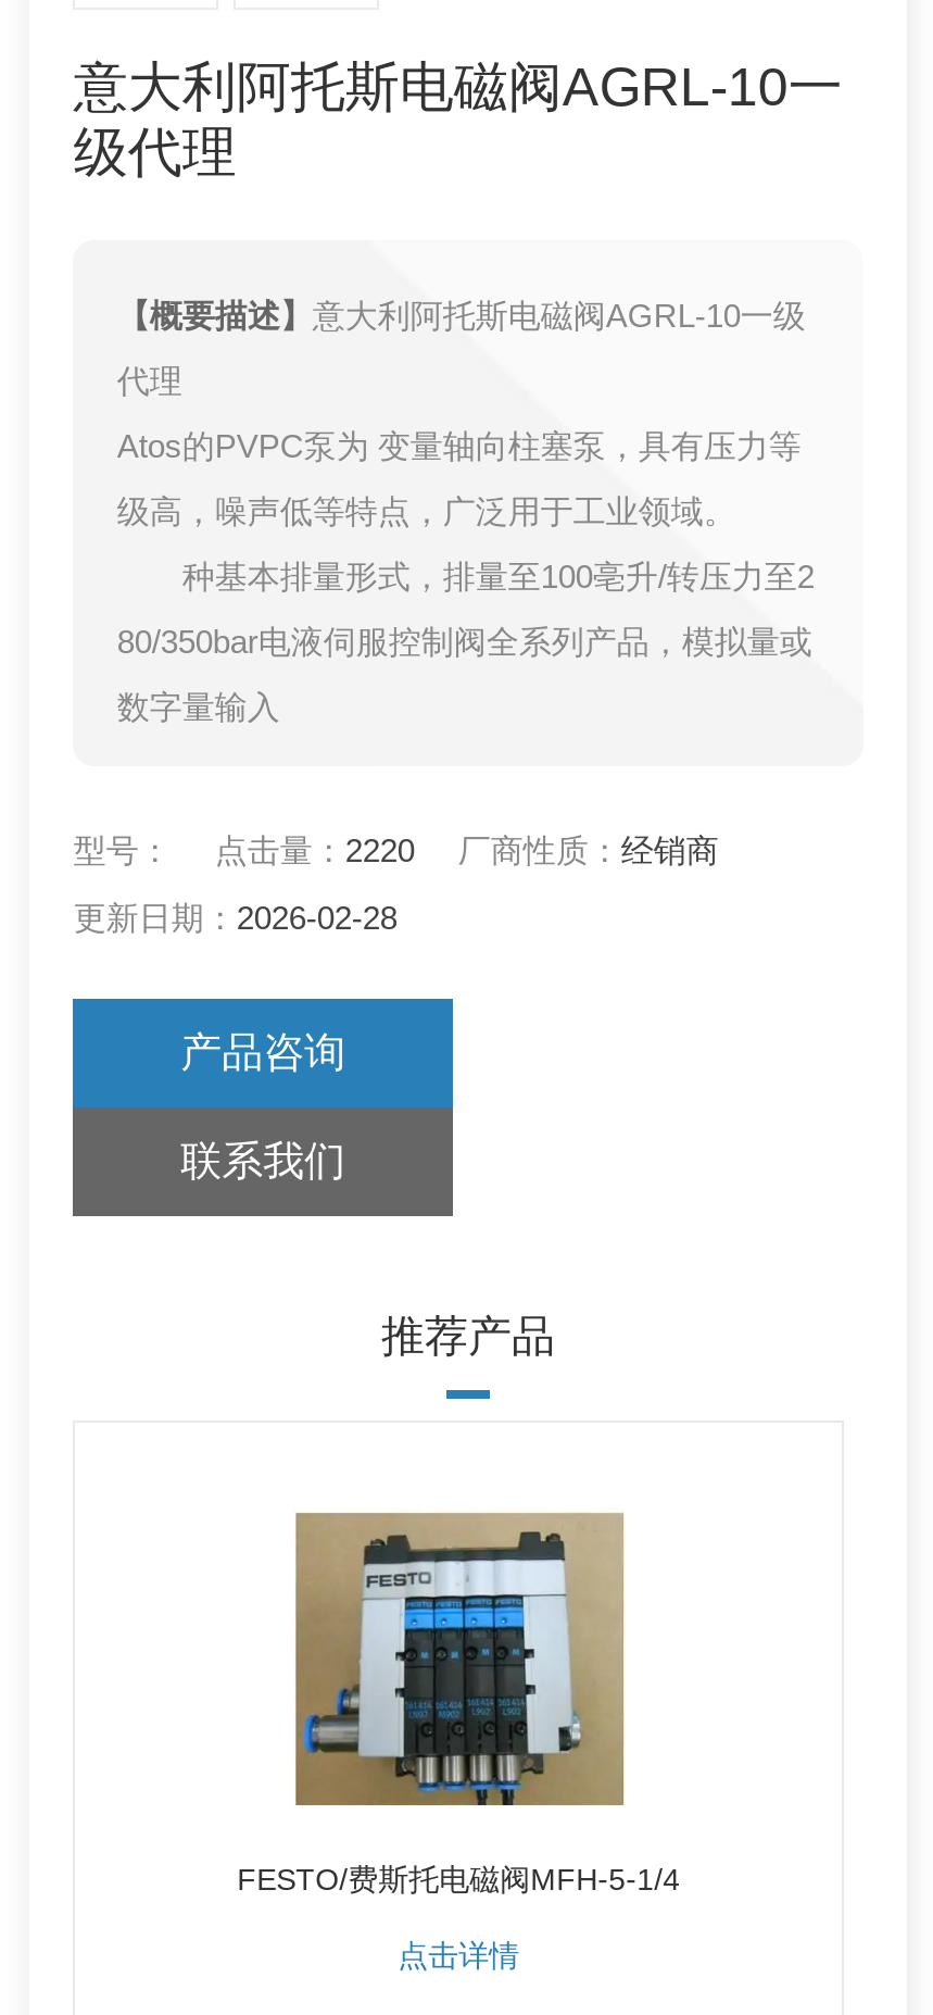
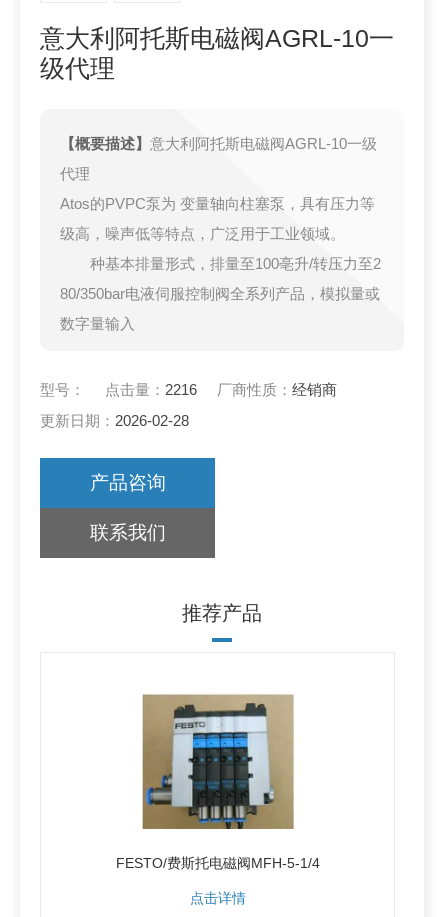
[74,831,719,868] 型号： 点击量：2220 厂商性质：经销商 -> [40,381,337,398] 型号： 点击量：2216 厂商性质：经销商

